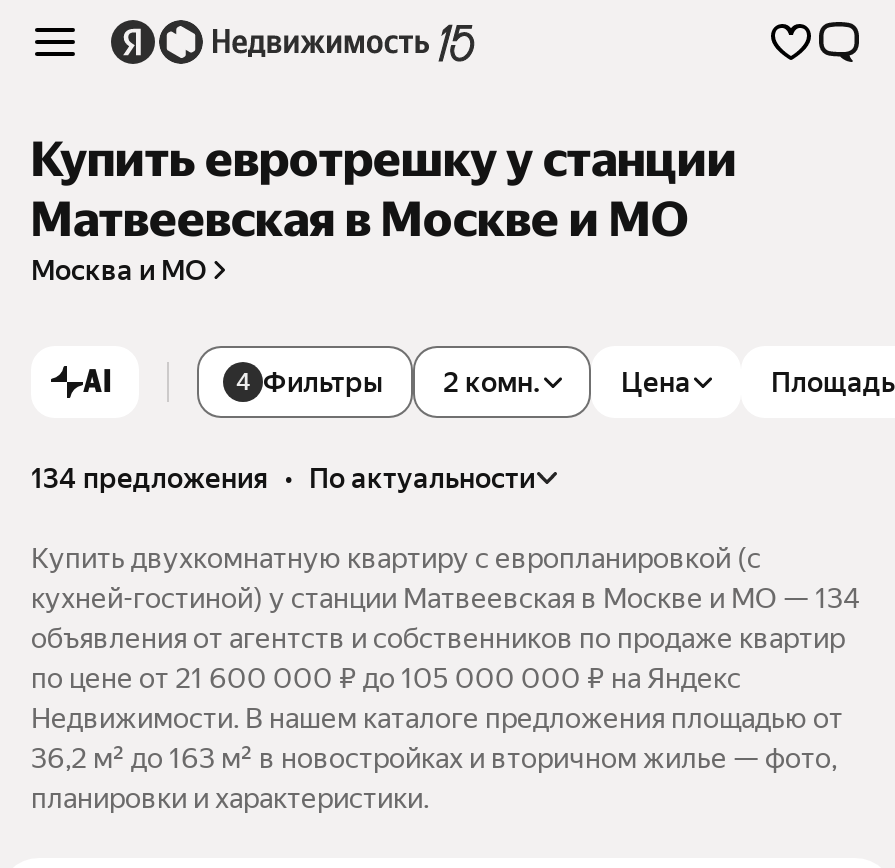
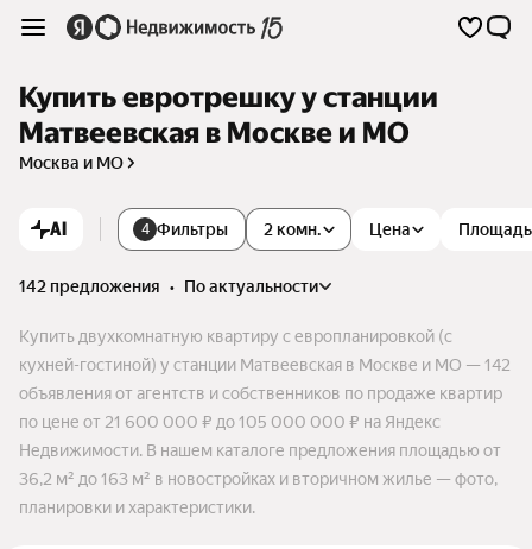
[31,462,535,494] 134 предложения • по актуальности -> [19,277,318,296] 142 предложения • по актуальности
[31,582,859,614] кухней-гостиной) у станции Матвеевская в Москве и МО — 134 -> [19,355,511,374] кухней-гостиной) у станции Матвеевская в Москве и МО — 142

